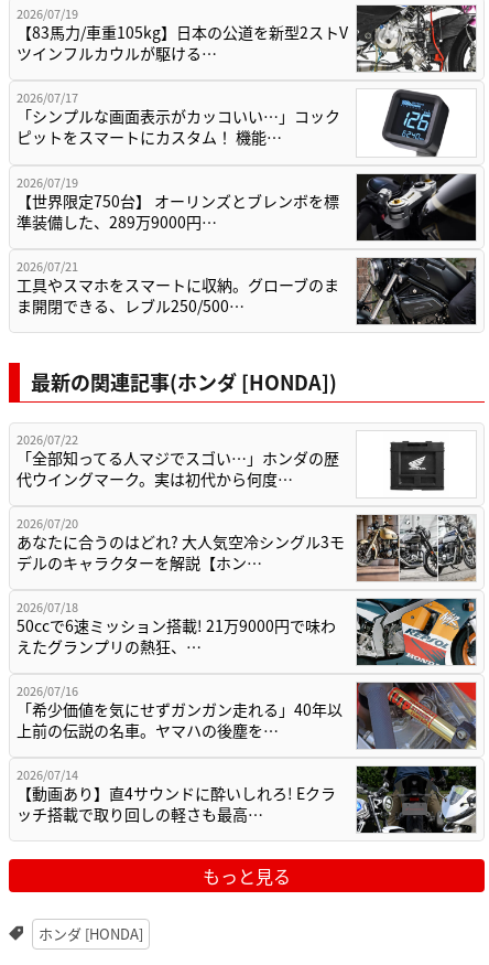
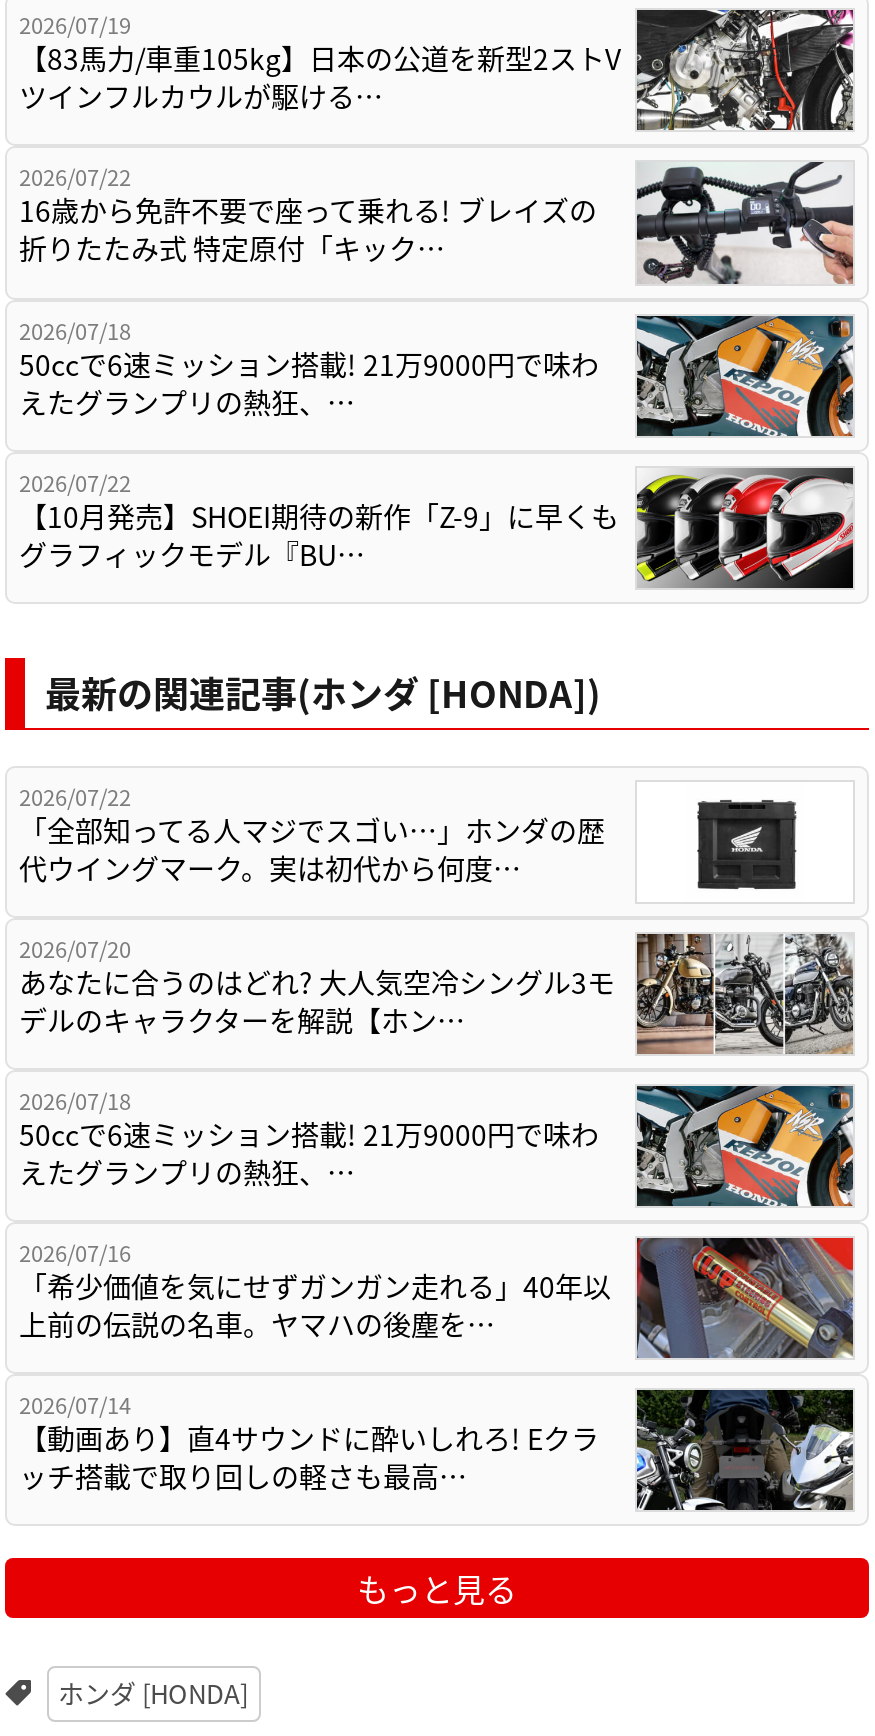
[17,88,476,158] [image] | 2026/07/17 | 「シンプルな画面表示がカッコいい…」コック | ピットをスマートにカスタム！ 機能… -> [19,160,855,286] [image] | 2026/07/22 | 16歳から免許不要で座って乗れる! ブレイズの | 折りたたみ式 特定原付「キック…
[17,173,477,242] [image] | 2026/07/19 | 【世界限定750台】 オーリンズとブレンボを標 | 準装備した、289万9000円… -> [19,313,855,438] [image] | 2026/07/18 | 50ccで6速ミッション搭載! 21万9000円で味わ | えたグランプリの熱狂、…
[17,257,477,325] [image] | 2026/07/21 | 工具やスマホをスマートに収納。グローブのま | ま開閉できる、レブル250/500… -> [19,465,855,588] [image] | 2026/07/22 | 【10月発売】SHOEI期待の新作「Z-9」に早くも | グラフィックモデル『BU…

